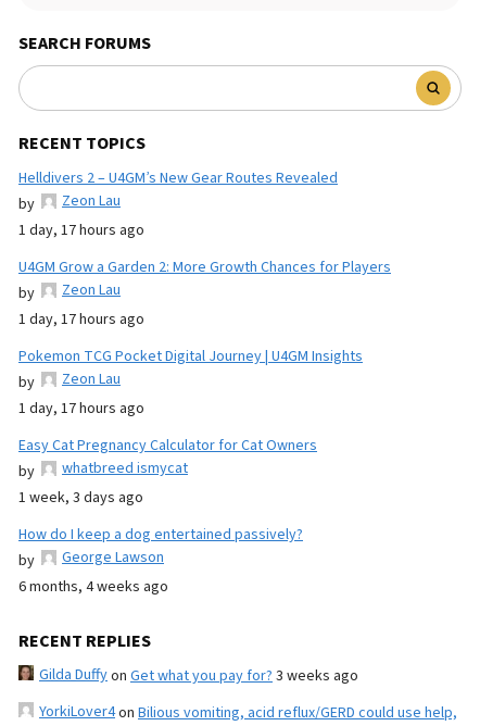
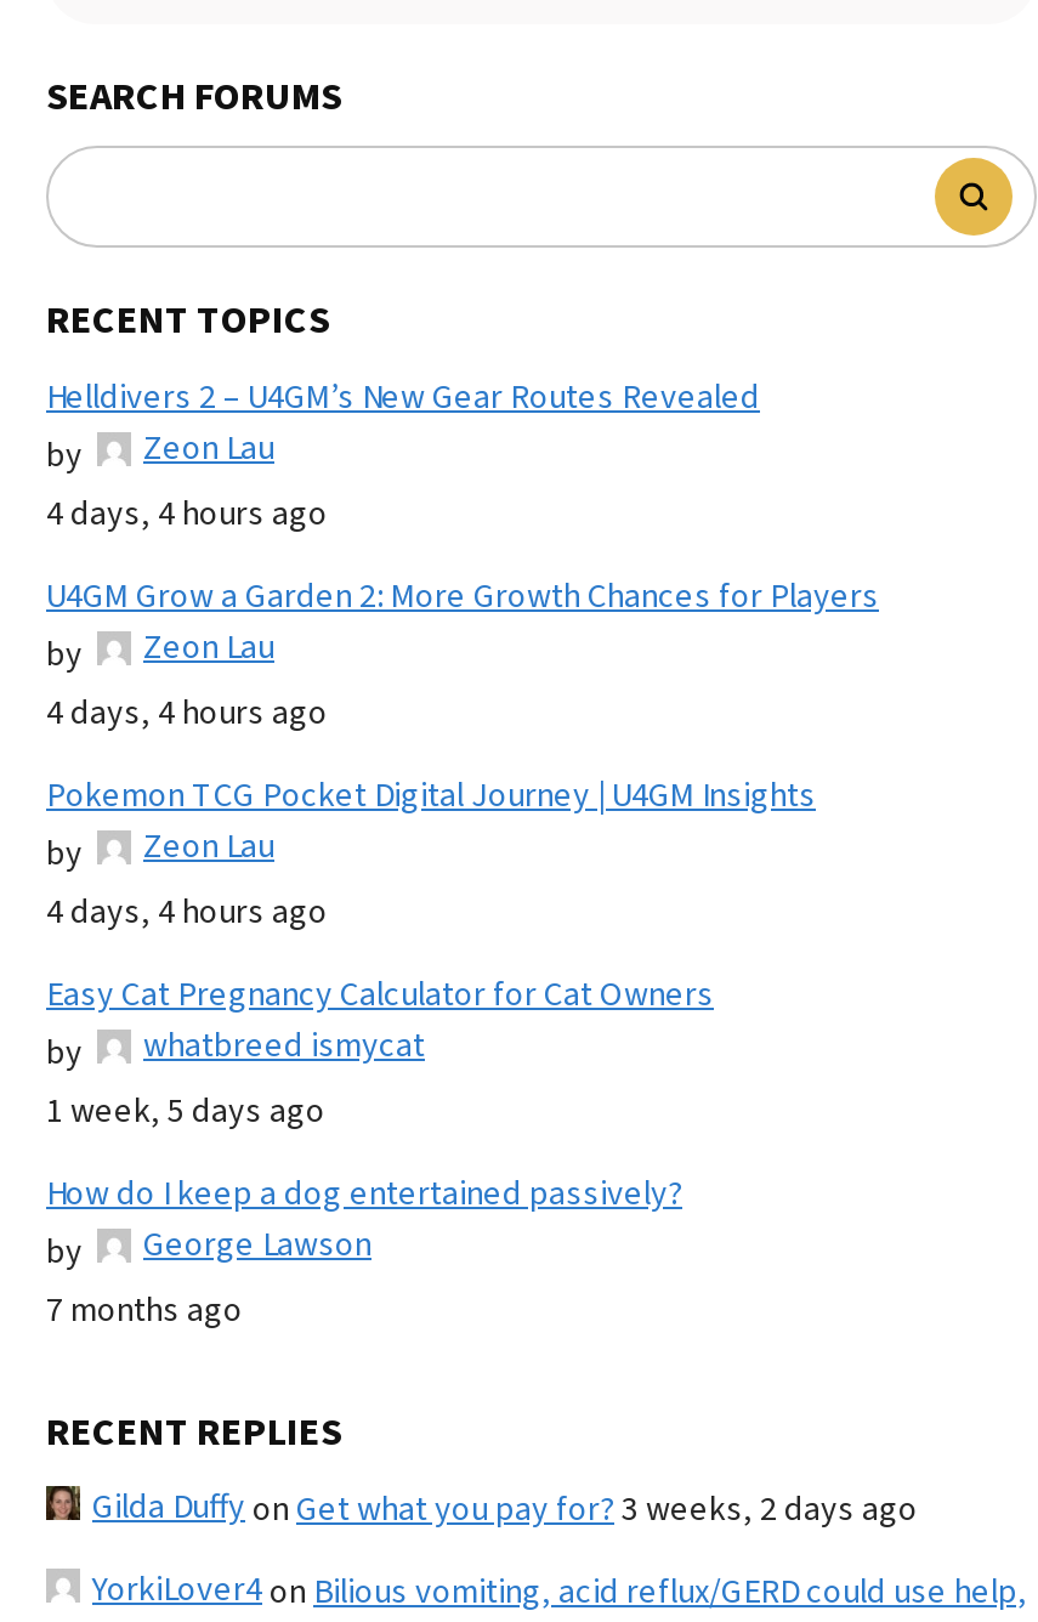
[18,219,144,241] 1 day, 17 hours ago -> [46,490,328,538] 4 days, 4 hours ago
[18,308,144,330] 1 day, 17 hours ago -> [46,689,328,737] 4 days, 4 hours ago
[18,397,144,419] 1 day, 17 hours ago -> [46,888,328,937] 4 days, 4 hours ago
[18,487,143,508] 1 week, 3 days ago -> [46,1087,325,1136] 1 week, 5 days ago
[18,576,168,597] 6 months, 4 weeks ago -> [46,1286,243,1335] 7 months ago
[39,664,358,687] Gilda Duffyon Get what you pay for? 3 weeks ago -> [92,1483,918,1534] Gilda Duffyon Get what you pay for? 3 weeks, 2 days ago

